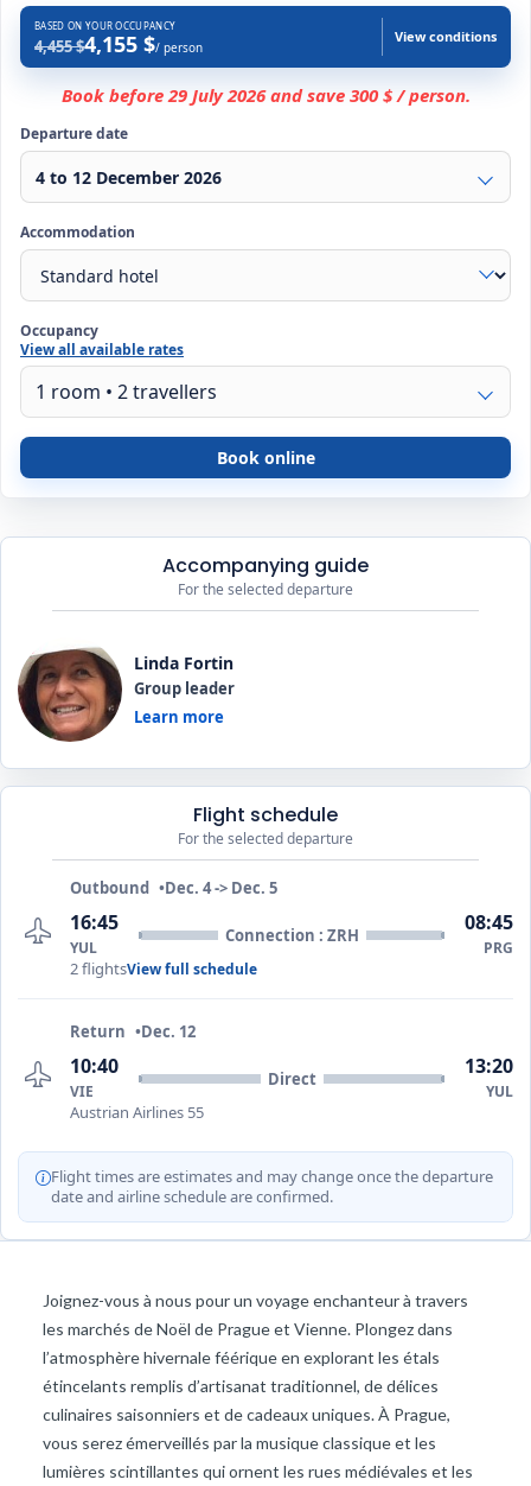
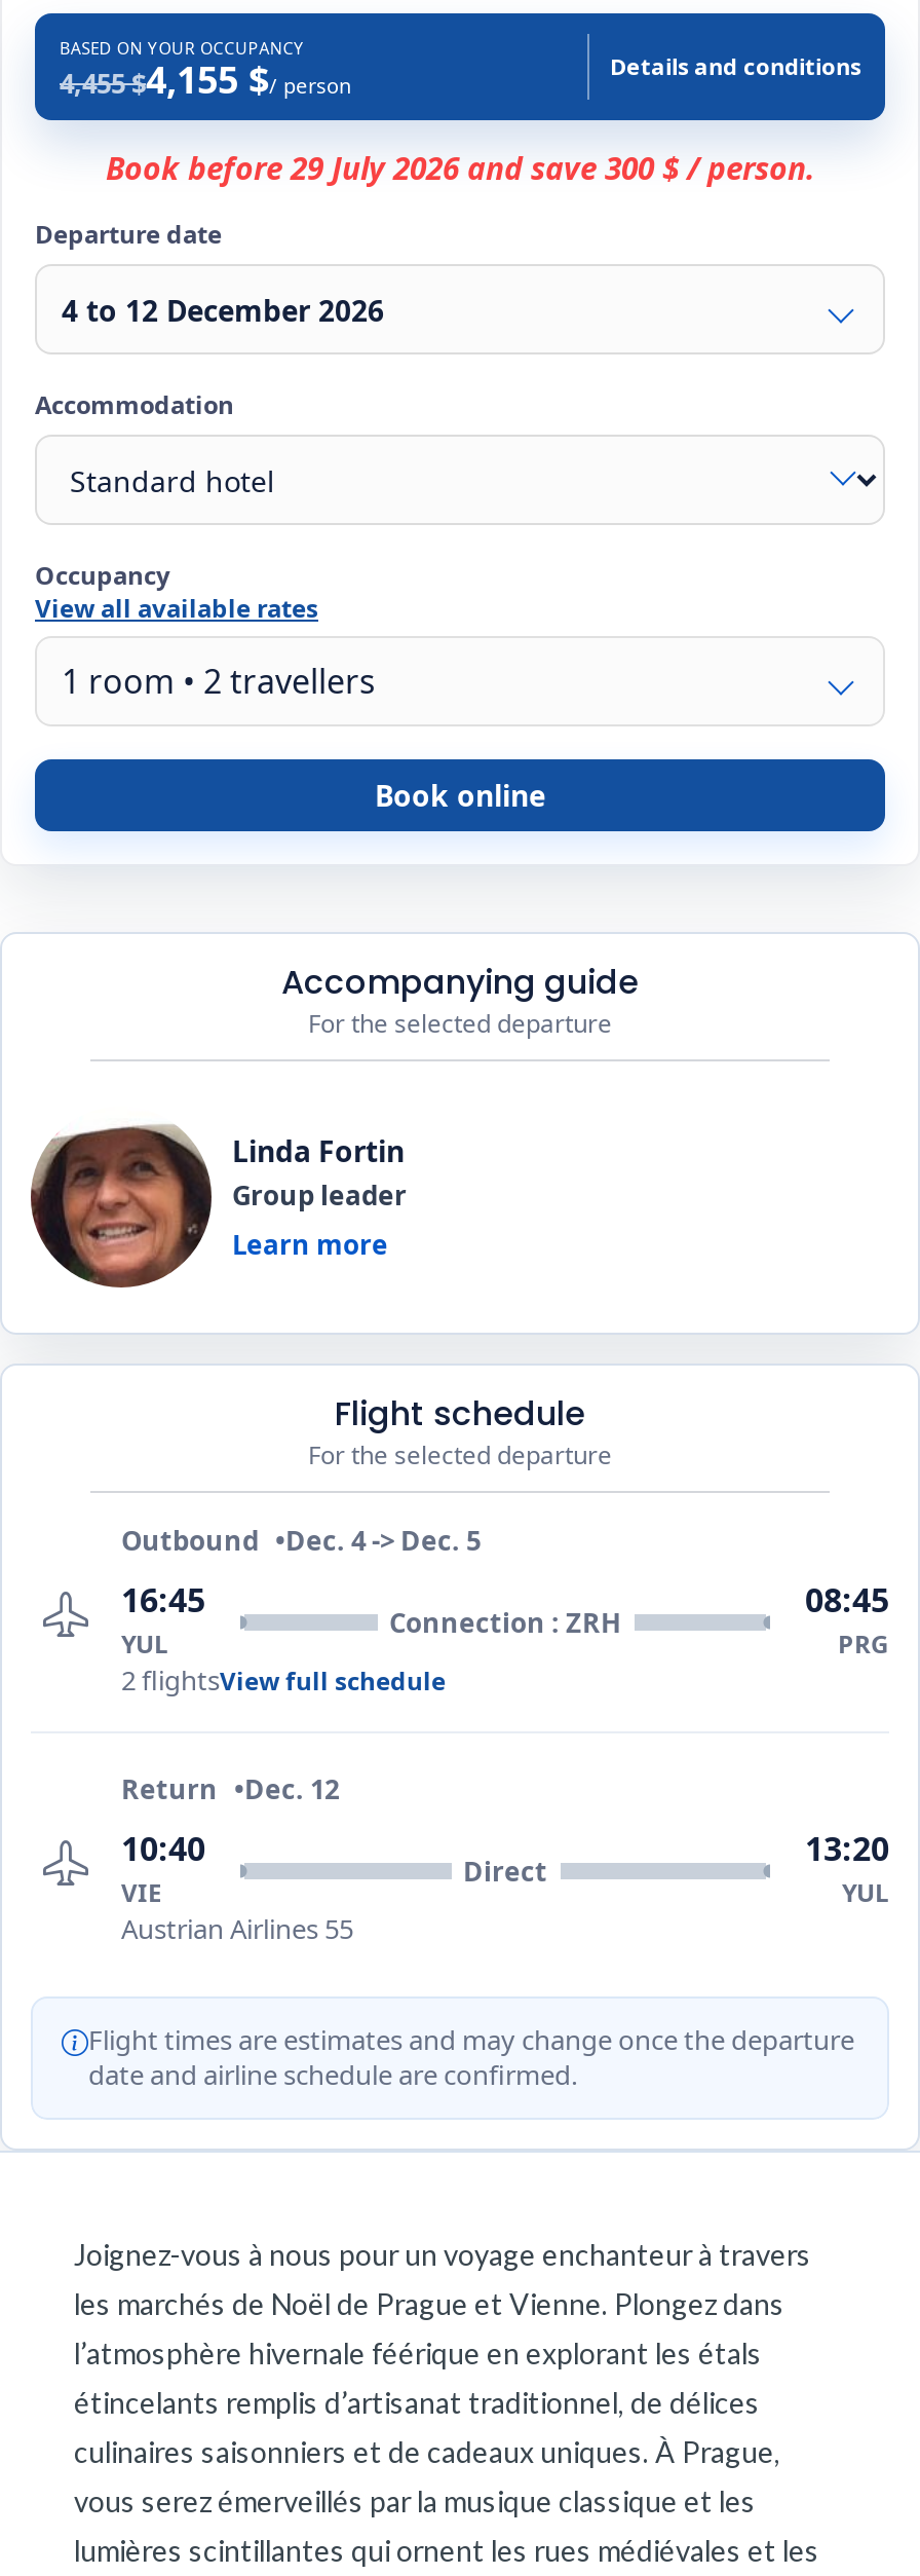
[395,27,497,45] View conditions -> [610,50,860,81] Details and conditions

